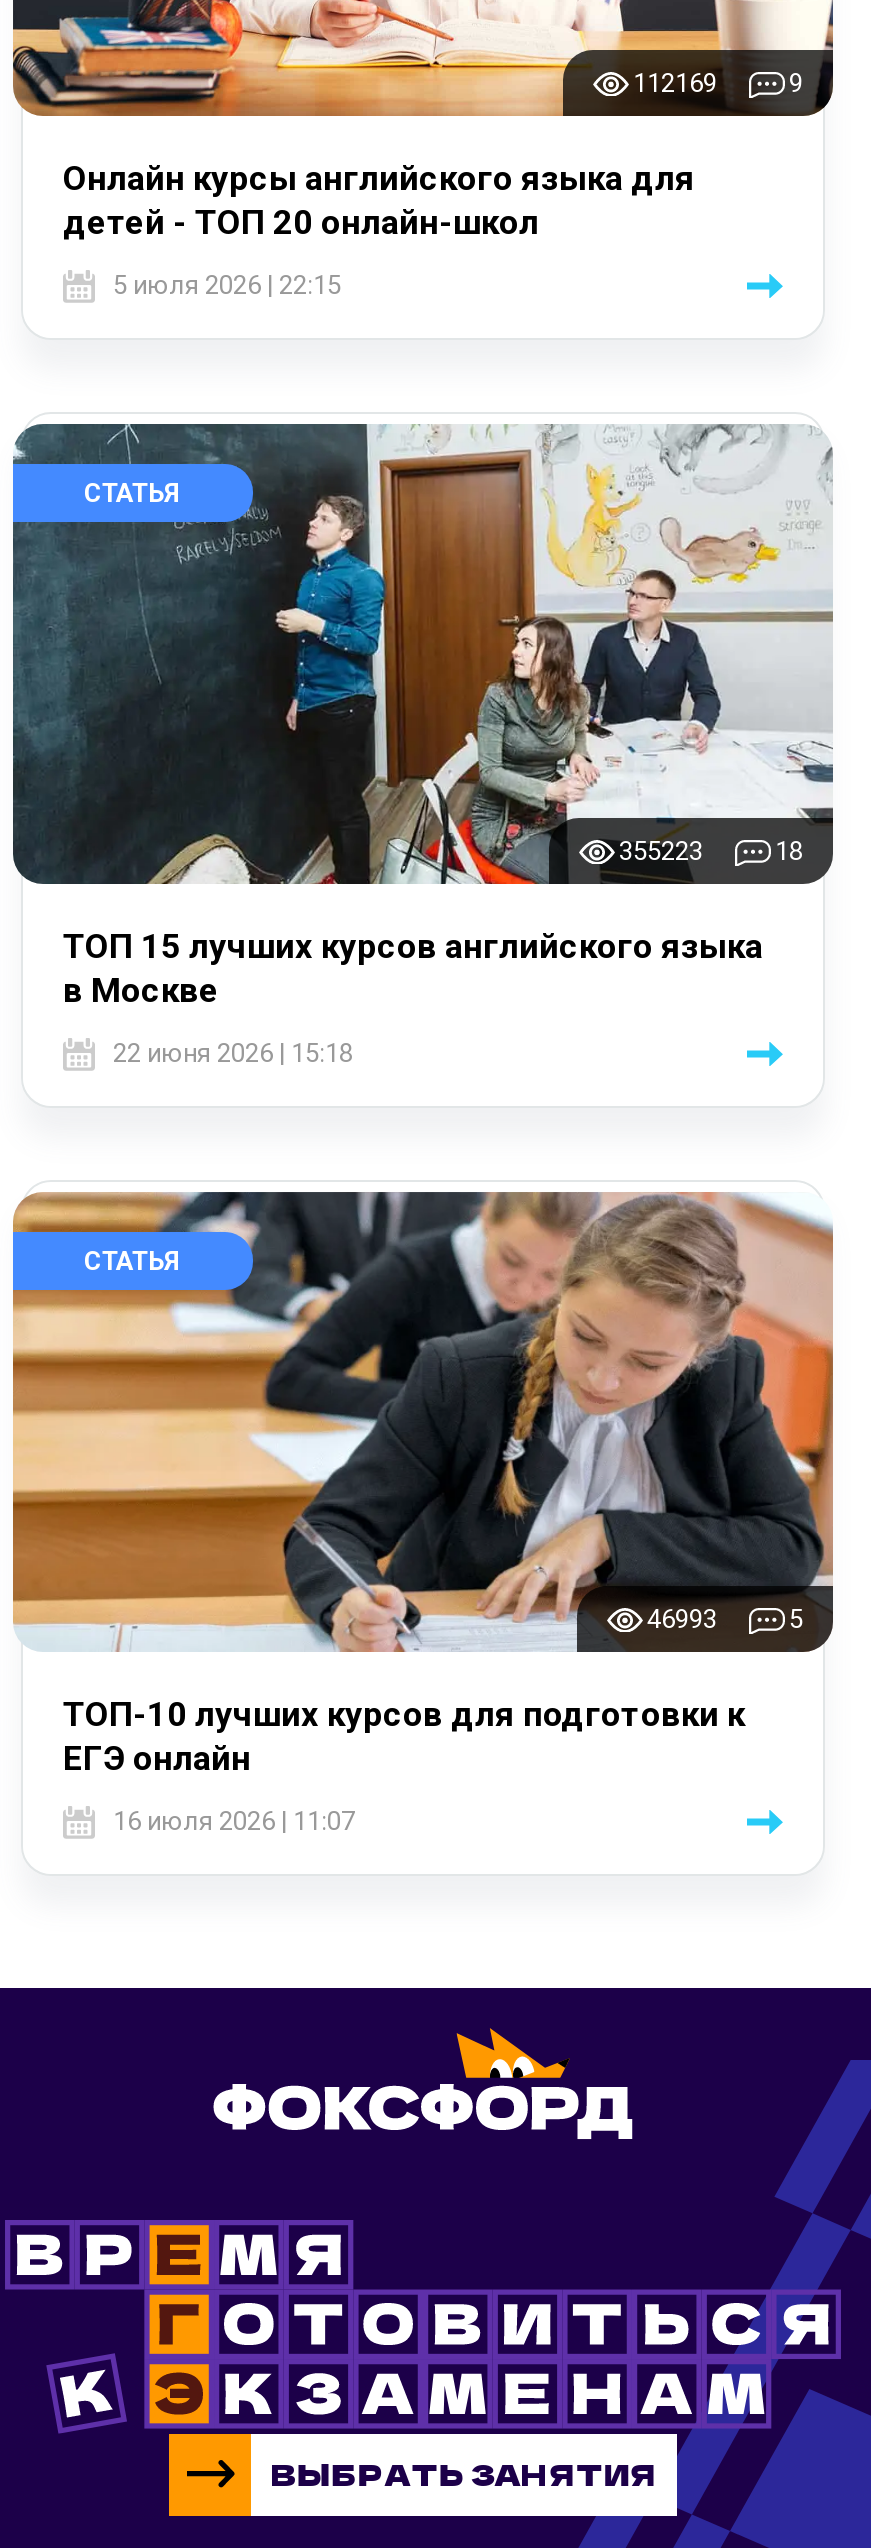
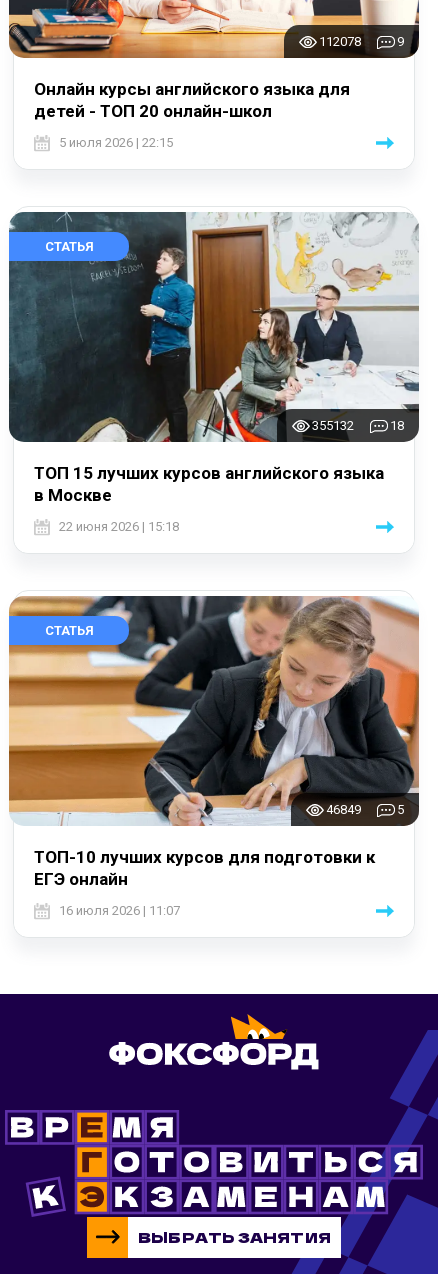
[633,68,717,98] 112169 -> [319,34,361,49] 112078
[619,836,703,866] 355223 -> [312,418,354,433] 355132
[647,1604,717,1634] 46993 -> [326,802,361,817] 46849

